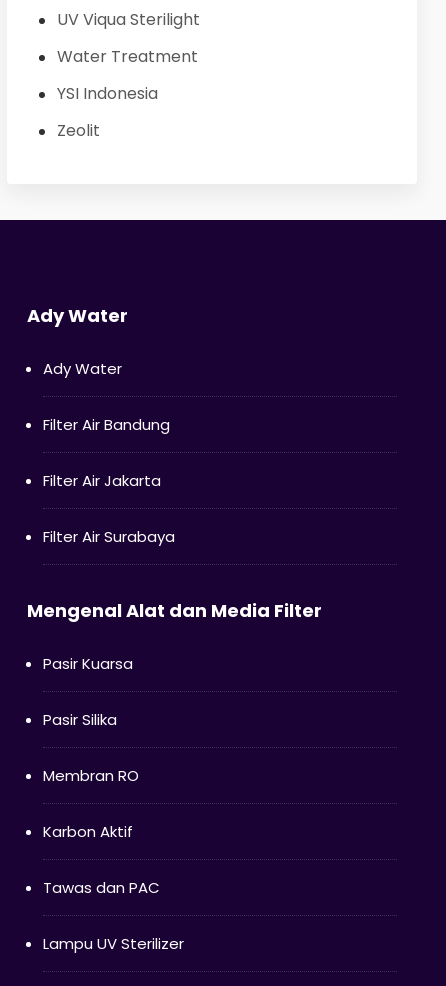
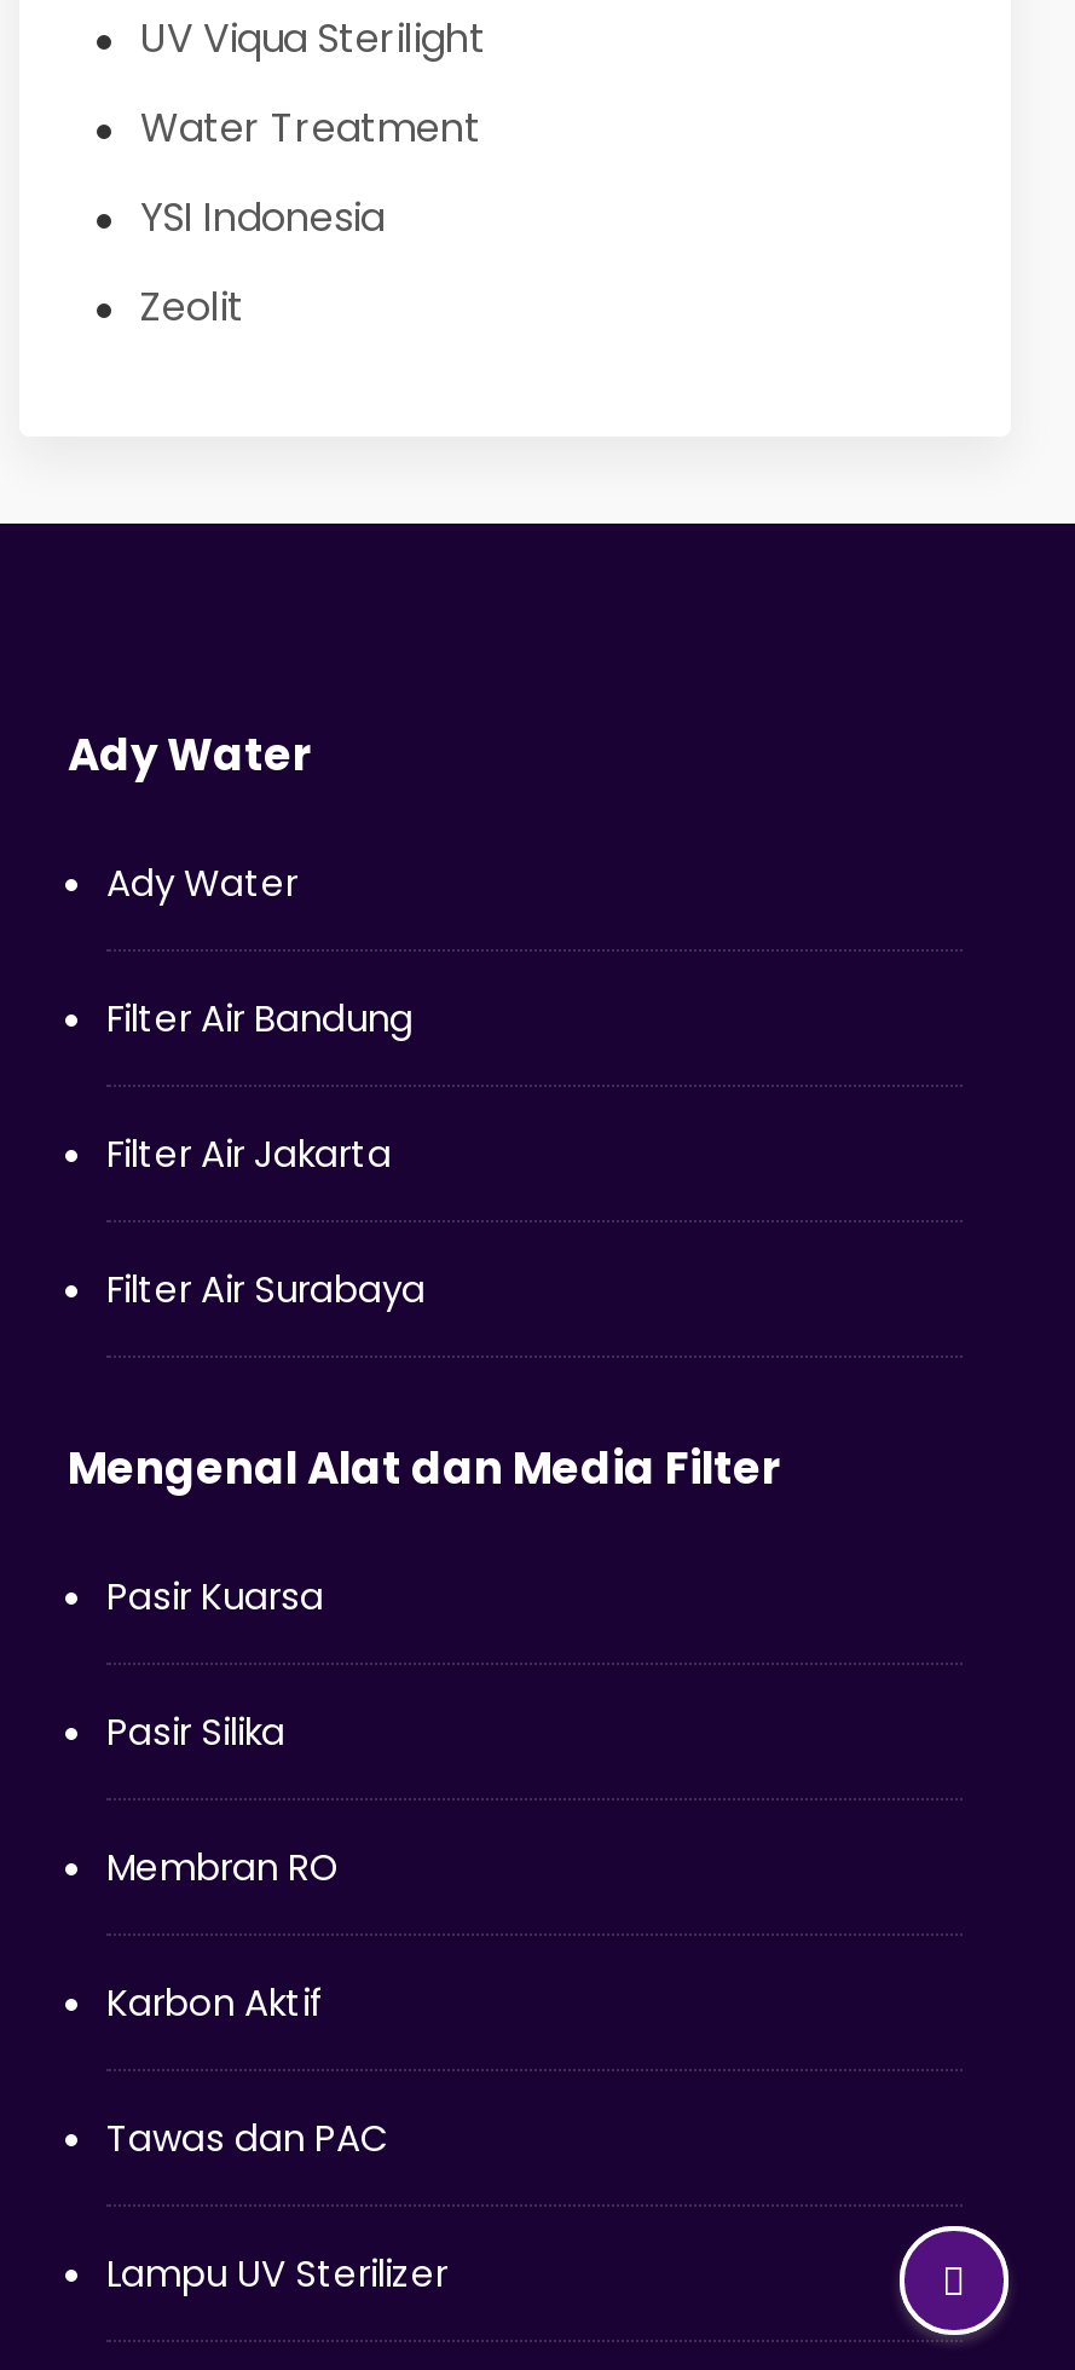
none -> [897,2224,1011,2340] [image]

